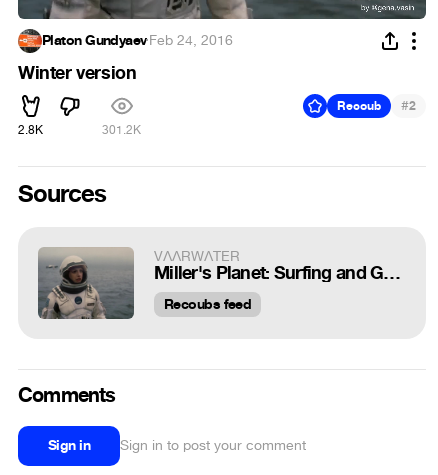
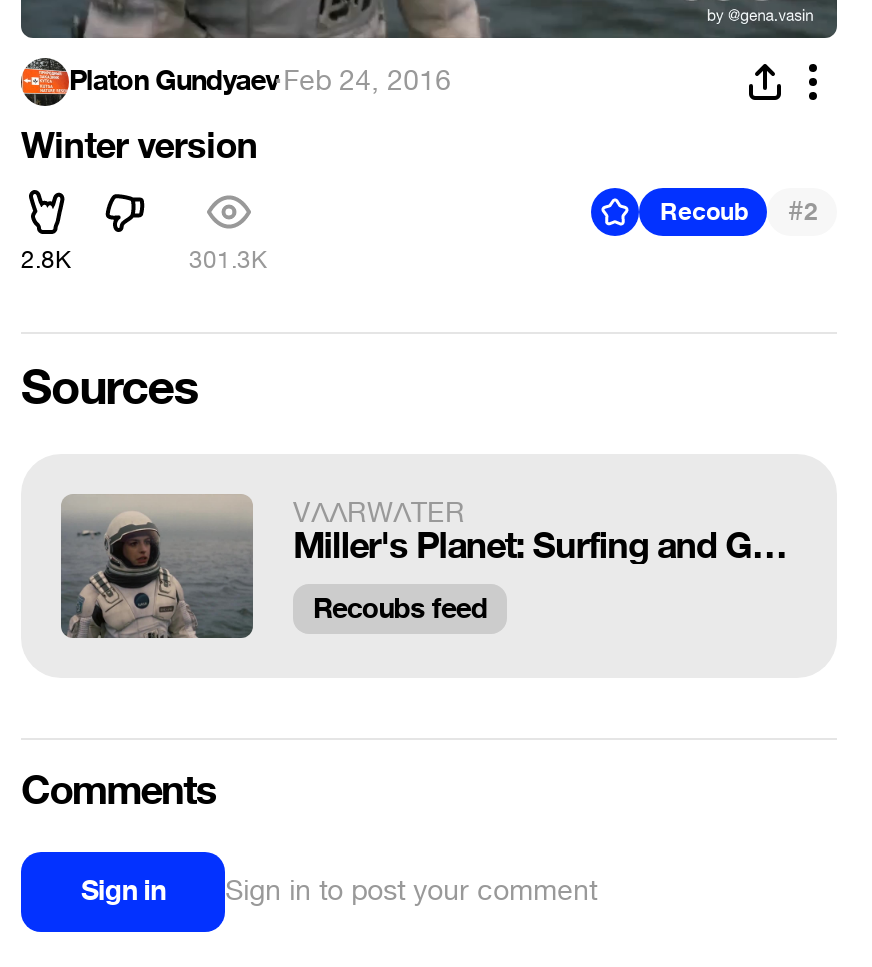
[102,121,141,137] 301.2K -> [189,243,267,275] 301.3K

